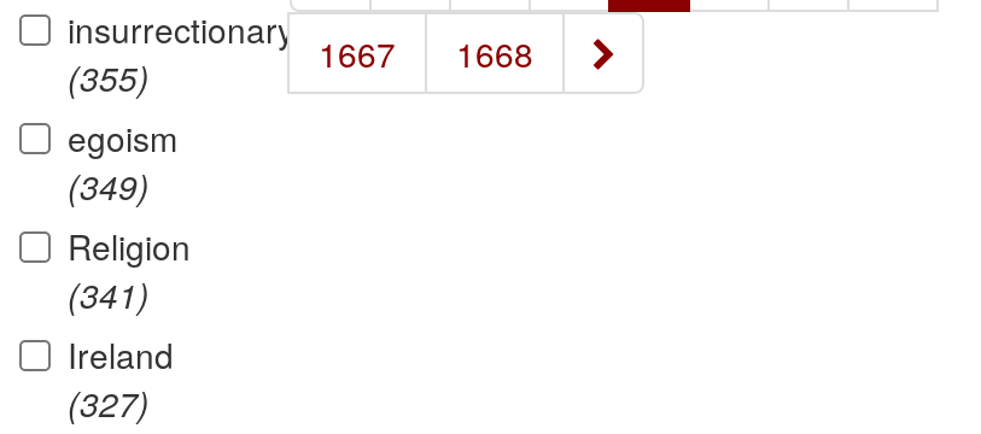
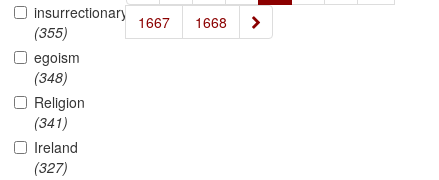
[68,162,150,210] (349) -> [34,67,68,87] (348)

